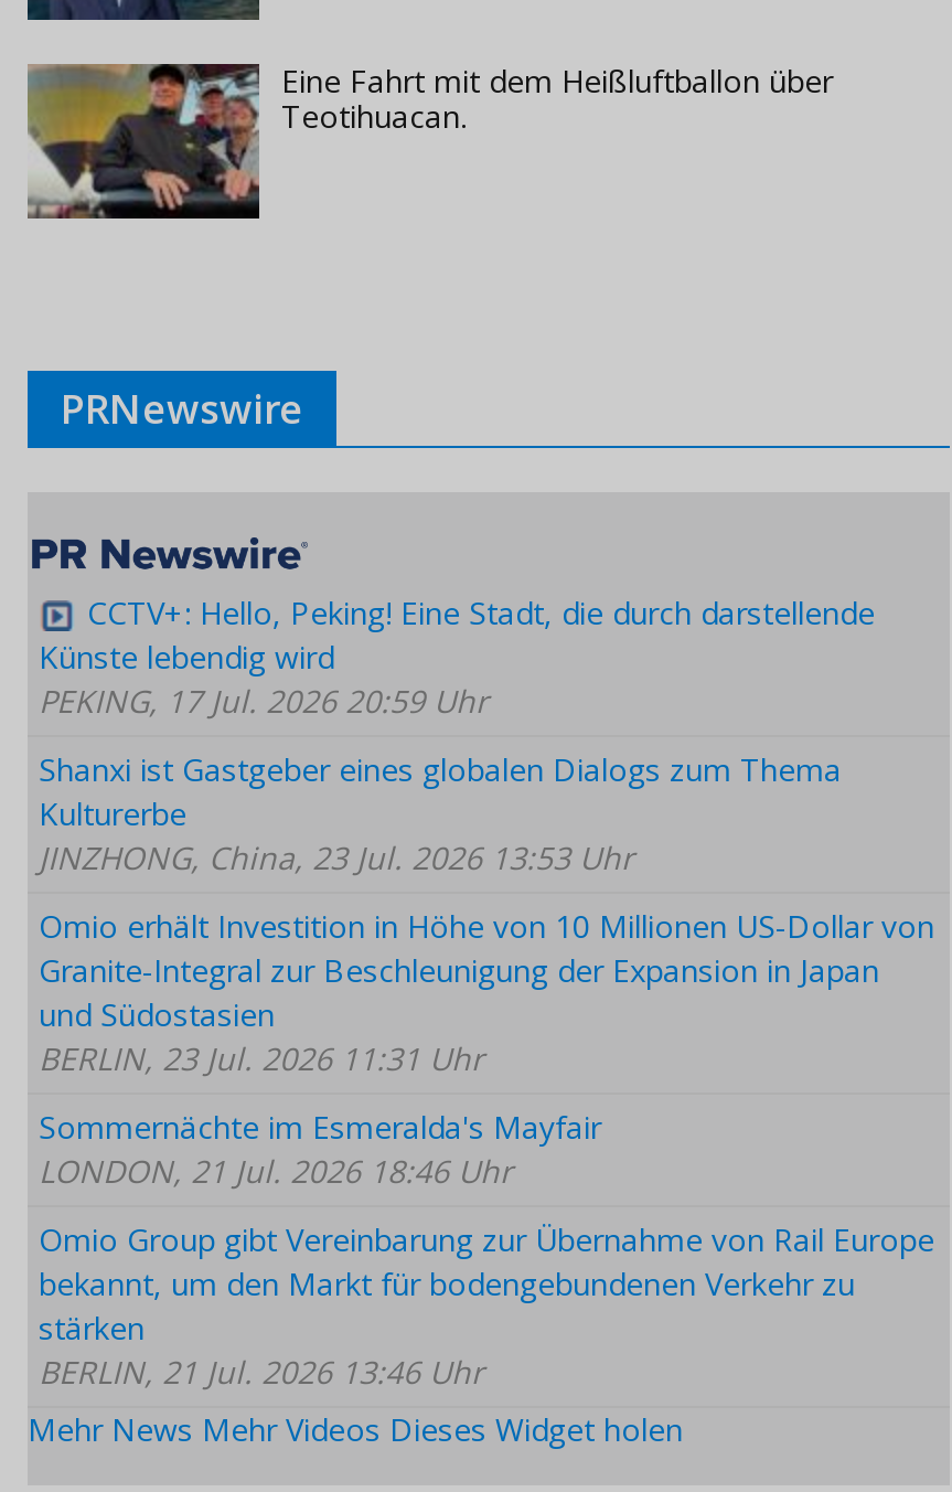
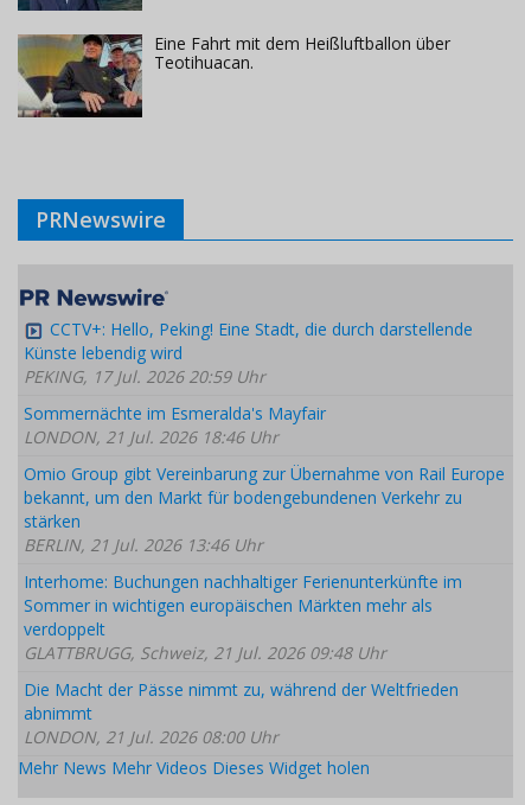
[39,748,934,1079] Shanxi ist Gastgeber eines globalen Dialogs zum Thema | Kulturerbe | JINZHONG, China, 23 Jul. 2026 13:53 Uhr | Omio erhält Investition in Höhe von 10 Millionen US-Dollar von | Granite-Integral zur Beschleunigung der Expansion in Japan | und Südostasien | BERLIN, 23 Jul. 2026 11:31 Uhr -> none
moved [39,1106,934,1393] -> [24,402,505,556]: Sommernächte im Esmeralda's Mayfair | LONDON, 21 Jul. 2026 18:46 Uhr | Omio Group gibt Vereinbarung zur Übernahme von Rail Europe | bekannt, um den Markt für bodengebundenen Verkehr zu | stärken | BERLIN, 21 Jul. 2026 13:46 Uhr
none -> [24,570,462,748] Interhome: Buchungen nachhaltiger Ferienunterkünfte im | Sommer in wichtigen europäischen Märkten mehr als | verdoppelt | GLATTBRUGG, Schweiz, 21 Jul. 2026 09:48 Uhr | Die Macht der Pässe nimmt zu, während der Weltfrieden | abnimmt | LONDON, 21 Jul. 2026 08:00 Uhr

